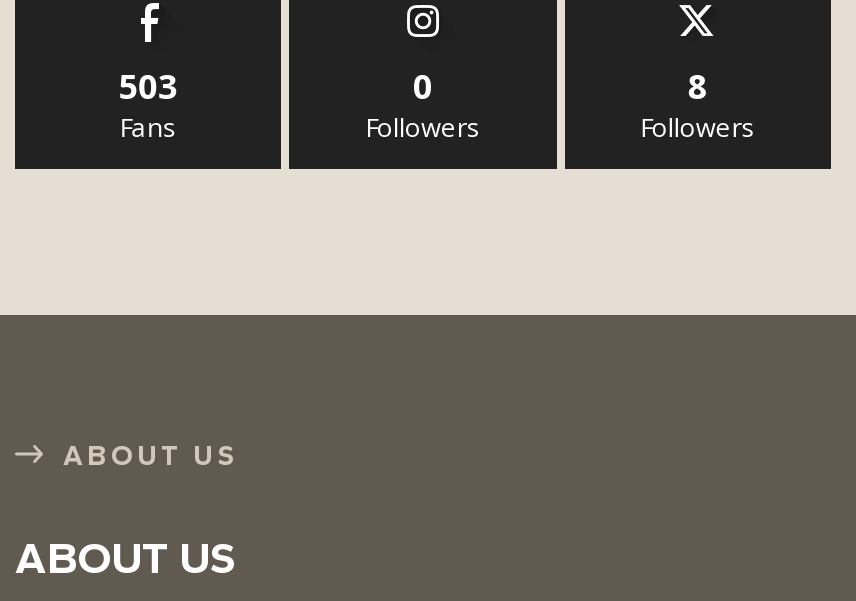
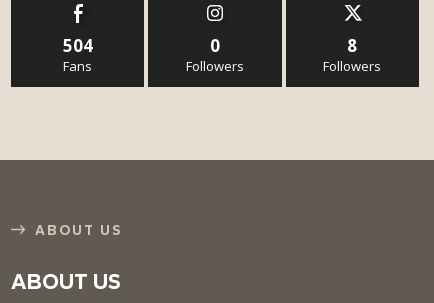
[118,63,178,109] 503 -> [63,34,93,57] 504

